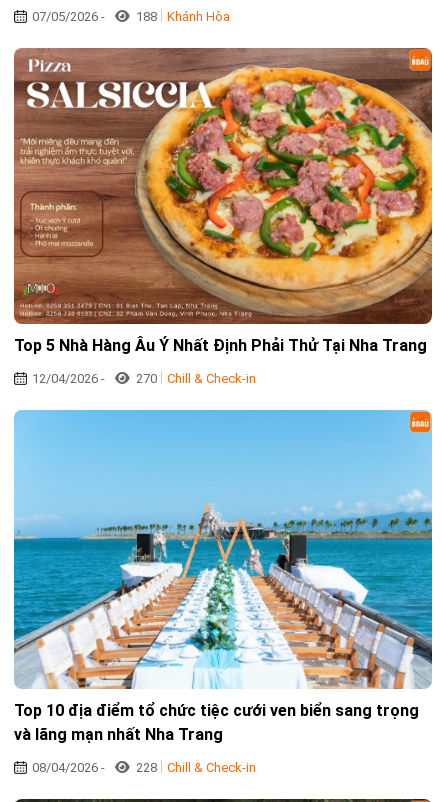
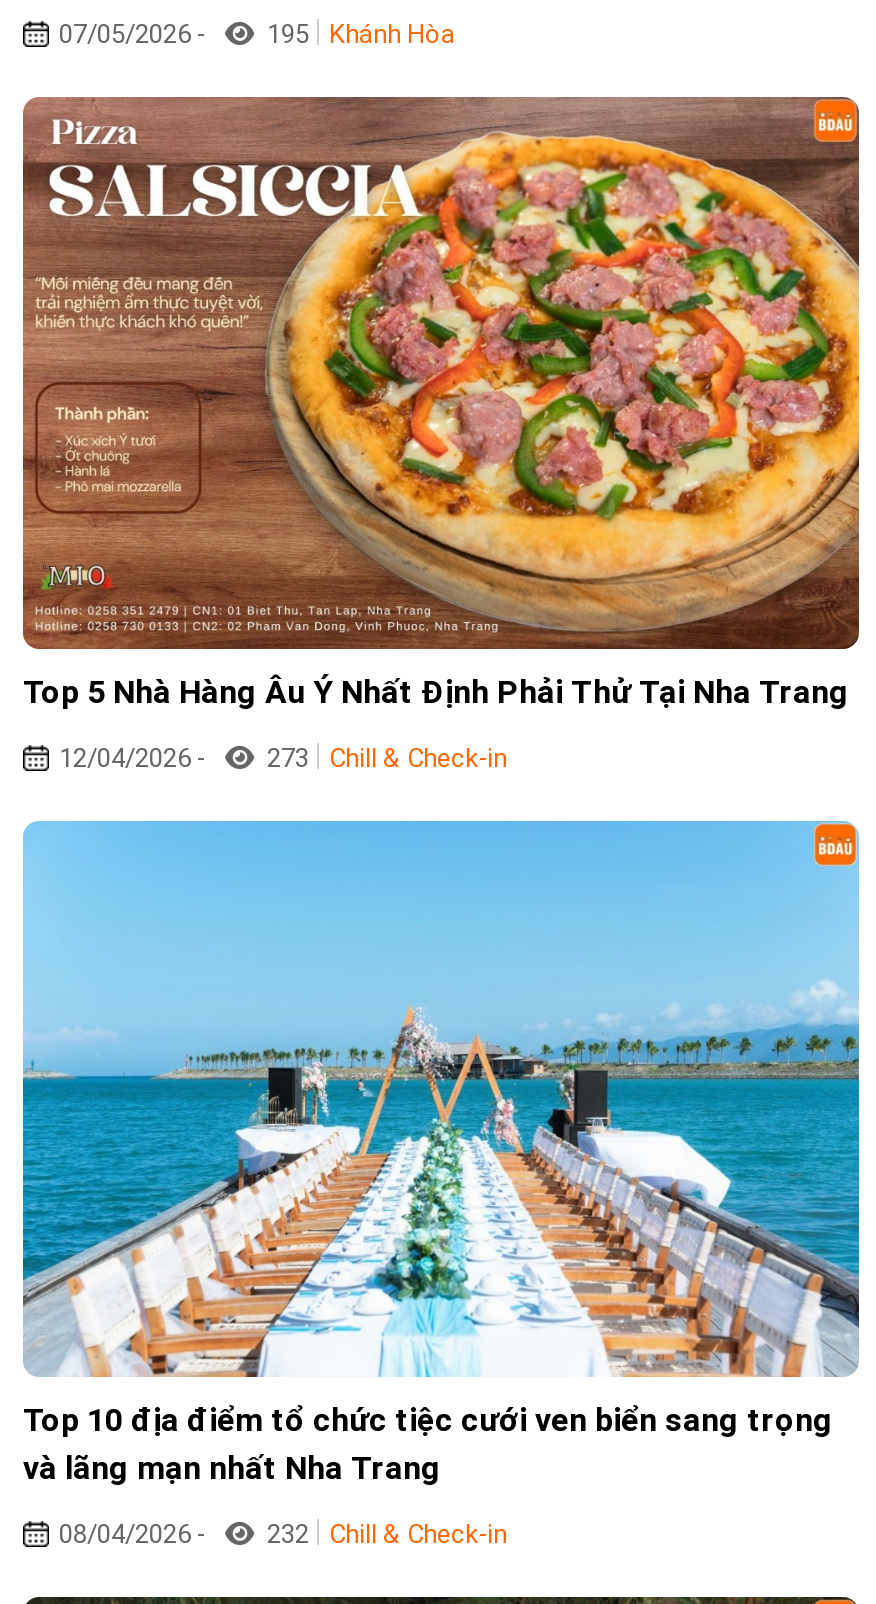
[136,9,230,24] 188 Khánh Hòa -> [267,19,455,49] 195 Khánh Hòa
[136,371,256,386] 270 Chill & Check-in -> [267,743,507,773] 273 Chill & Check-in
[136,760,256,775] 228 Chill & Check-in -> [267,1520,507,1550] 232 Chill & Check-in

